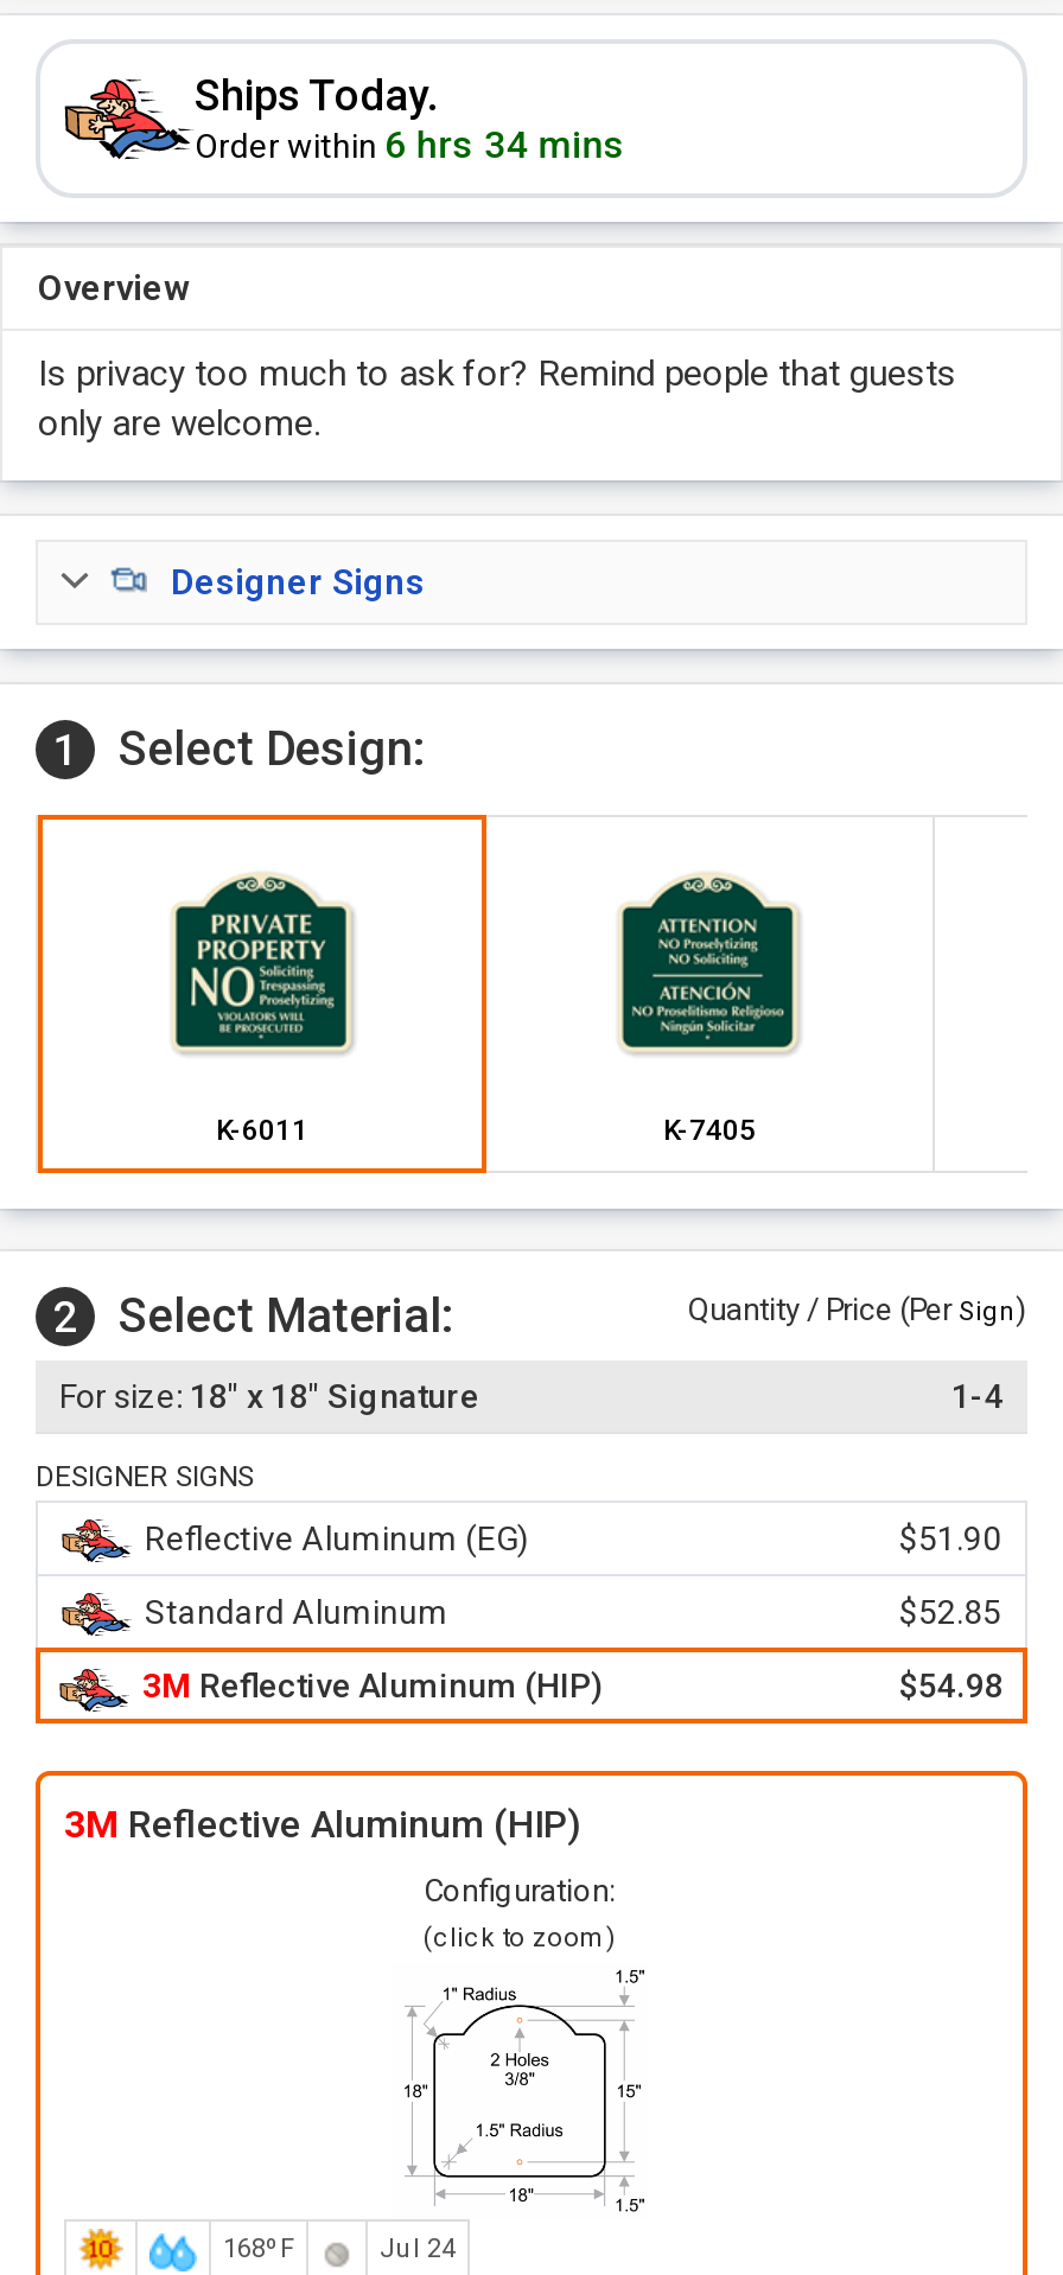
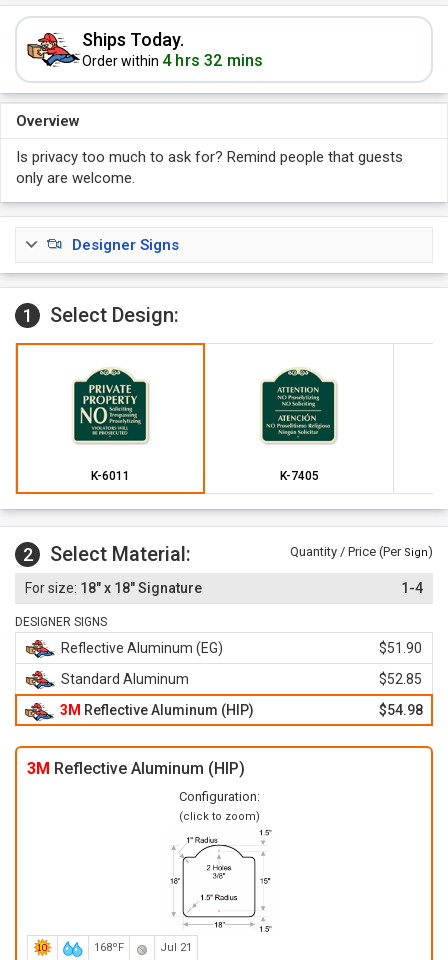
[195,122,625,167] Order within 6 hrs 34 mins -> [82,51,264,70] Order within 4 hrs 32 mins
[380,2233,456,2264] Jul 24 -> [160,941,192,954] Jul 21

